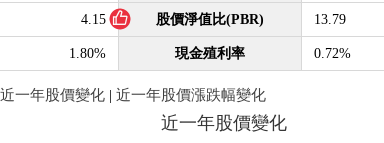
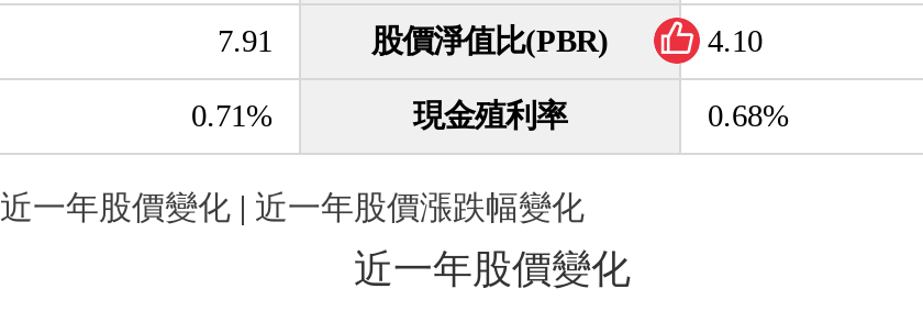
[81,11,106,27] 4.15 -> [218,23,273,58] 7.91
[314,11,346,27] 13.79 -> [708,23,763,58] 4.10
[69,45,106,61] 1.80% -> [191,98,273,133] 0.71%
[314,45,351,61] 0.72% -> [708,98,789,133] 0.68%

